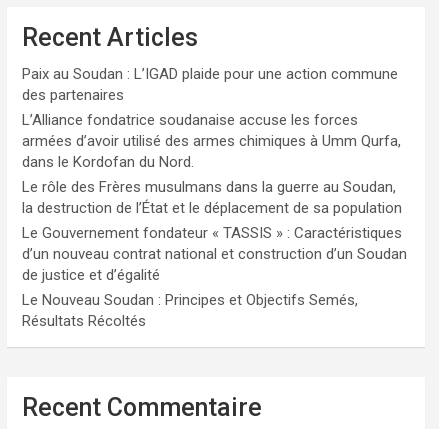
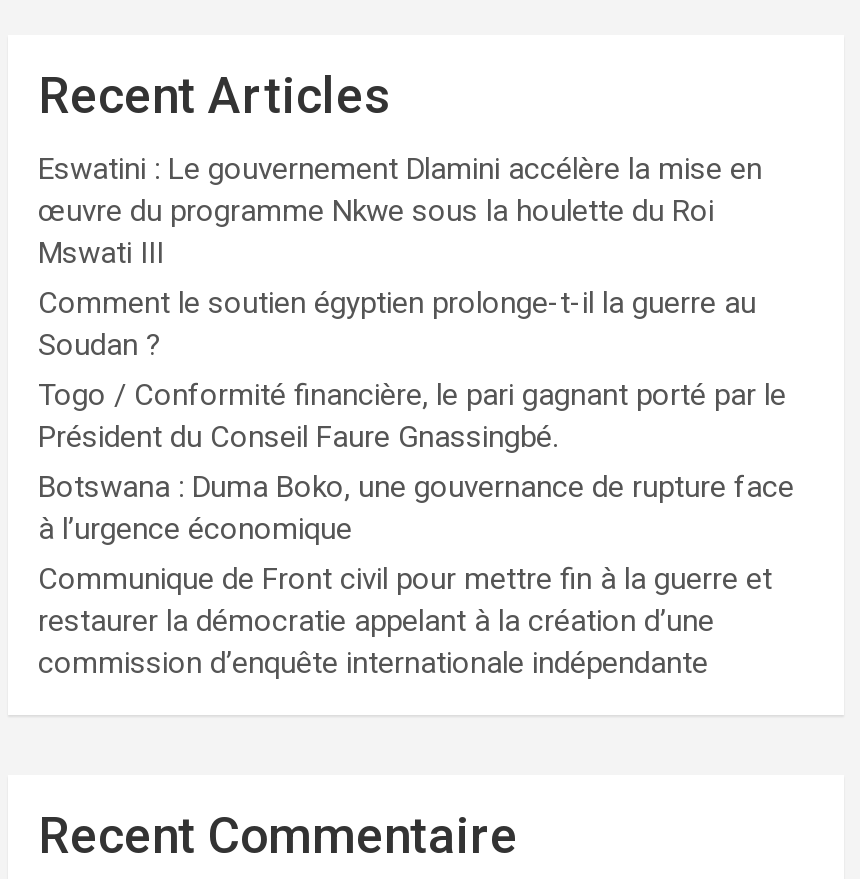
[22,65,407,330] Paix au Soudan : L’IGAD plaide pour une action commune | des partenaires | L’Alliance fondatrice soudanaise accuse les forces | armées d’avoir utilisé des armes chimiques à Umm Qurfa, | dans le Kordofan du Nord. | Le rôle des Frères musulmans dans la guerre au Soudan, | la destruction de l’État et le déplacement de sa population | Le Gouvernement fondateur « TASSIS » : Caractéristiques | d’un nouveau contrat national et construction d’un Soudan | de justice et d’égalité | Le Nouveau Soudan : Principes et Objectifs Semés, | Résultats Récoltés -> [38,151,794,681] Eswatini : Le gouvernement Dlamini accélère la mise en | œuvre du programme Nkwe sous la houlette du Roi | Mswati III | Comment le soutien égyptien prolonge-t-il la guerre au | Soudan ? | Togo / Conformité financière, le pari gagnant porté par le | Président du Conseil Faure Gnassingbé. | Botswana : Duma Boko, une gouvernance de rupture face | à l’urgence économique | Communique de Front civil pour mettre fin à la guerre et | restaurer la démocratie appelant à la création d’une | commission d’enquête internationale indépendante

